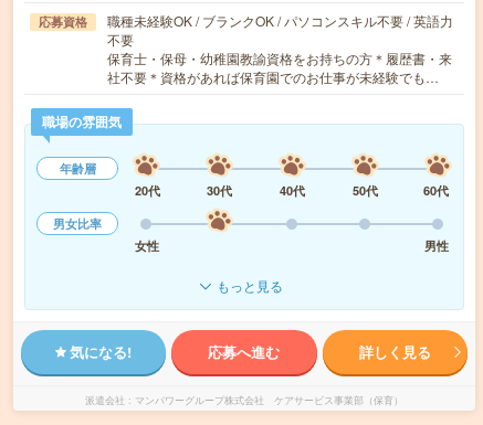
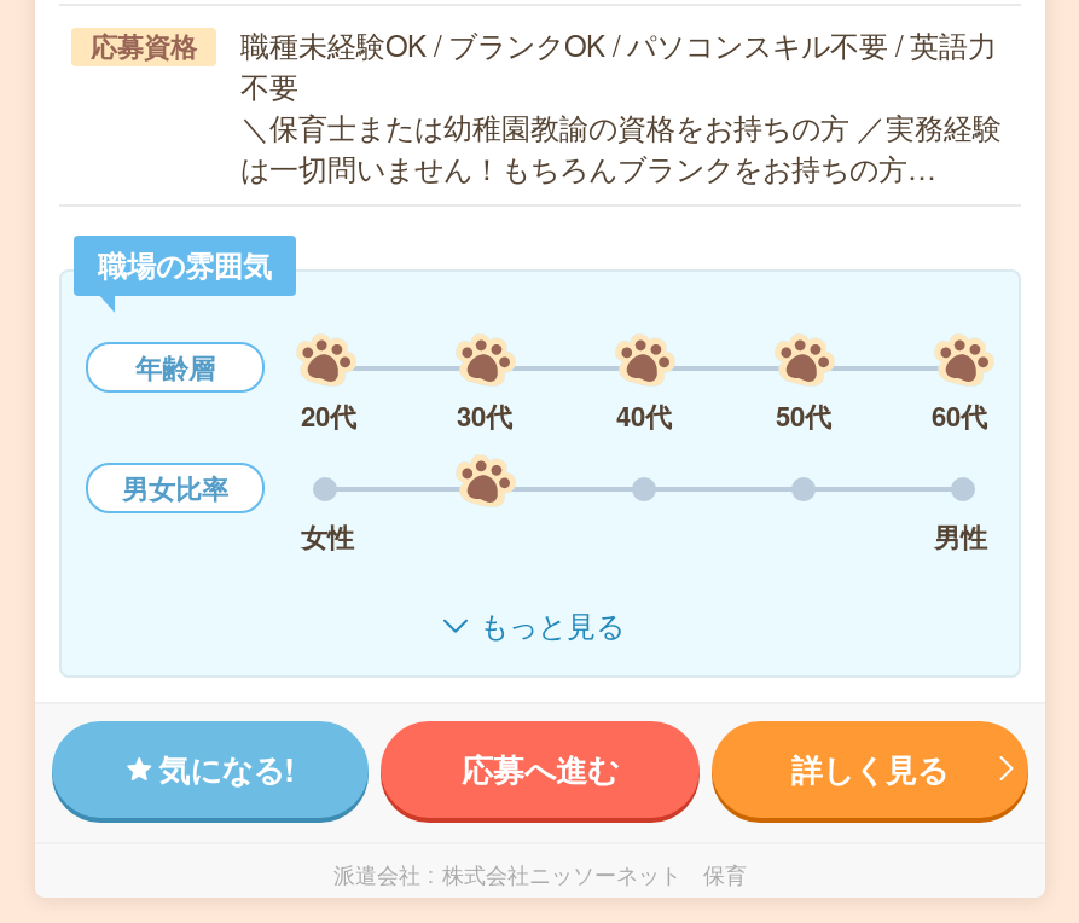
[107,49,452,86] 保育士・保母・幼稚園教諭資格をお持ちの方＊履歴書・来 | 社不要＊資格があれば保育園でのお仕事が未経験でも… -> [240,105,1002,187] ＼保育士または幼稚園教諭の資格をお持ちの方 ／実務経験 | は一切問いません！もちろんブランクをお持ちの方…
[135,393,403,407] マンパワーグループ株式会社 ケアサービス事業部（保育） -> [442,859,747,890] 株式会社ニッソーネット 保育

